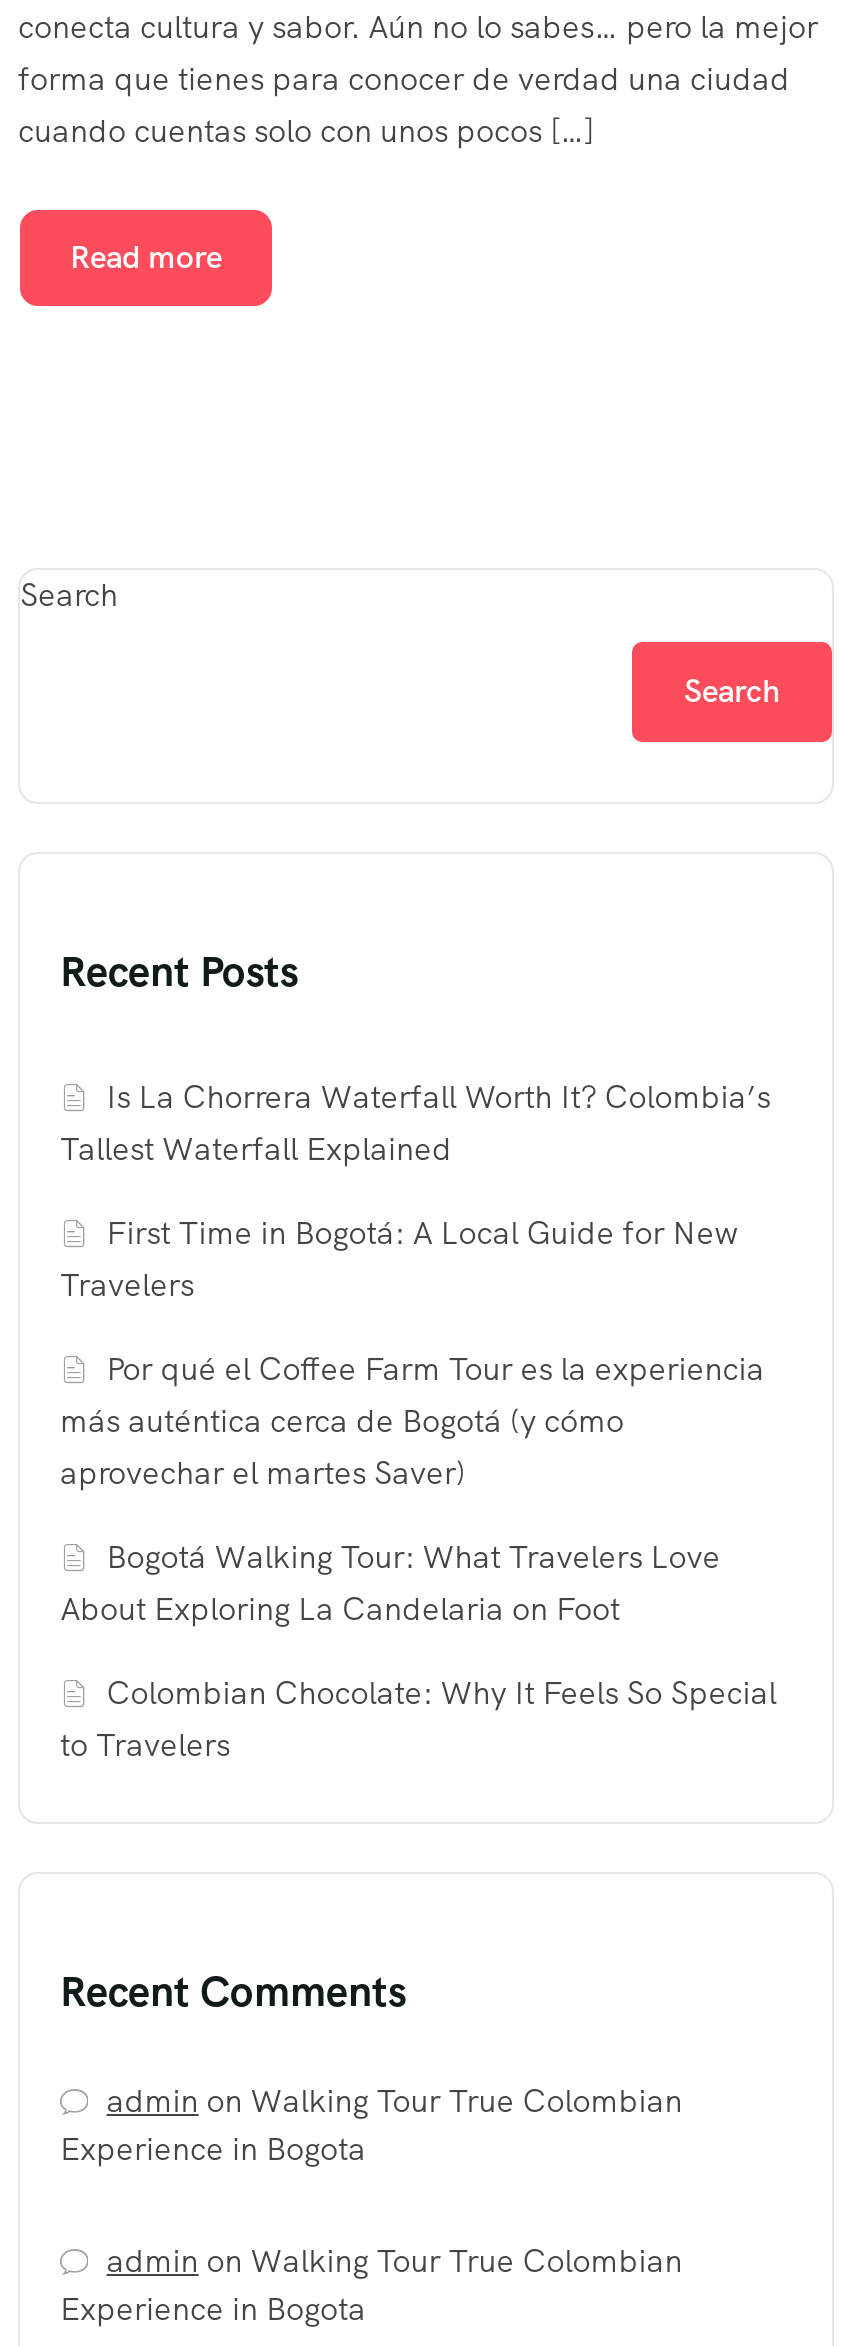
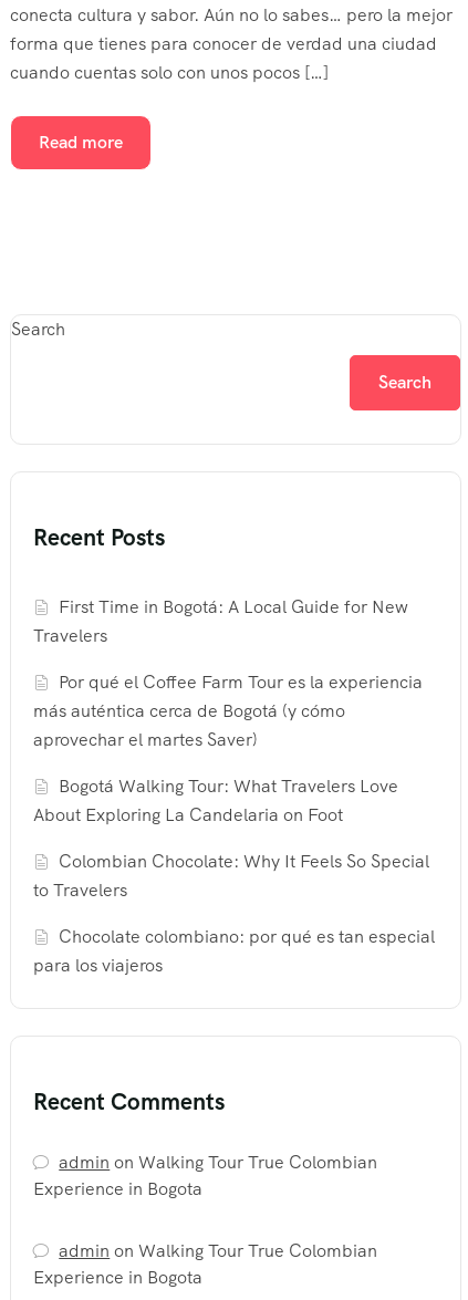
[60,1076,771,1170] Is La Chorrera Waterfall Worth It? Colombia’s | Tallest Waterfall Explained -> none
moved [60,1212,777,1766] -> [33,595,430,902]: First Time in Bogotá: A Local Guide for New | Travelers | Por qué el Coffee Farm Tour es la experiencia | ... | Colombian Chocolate: Why It Feels So Special | to Travelers
none -> [33,925,435,977] Chocolate colombiano: por qué es tan especial | para los viajeros

